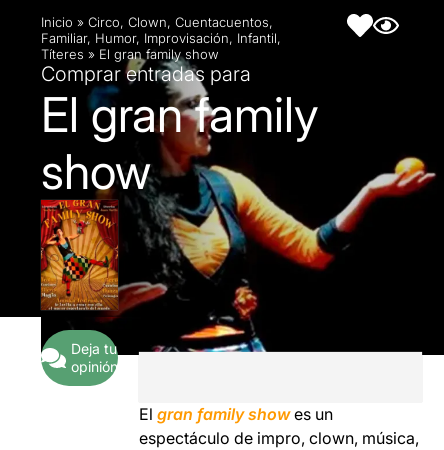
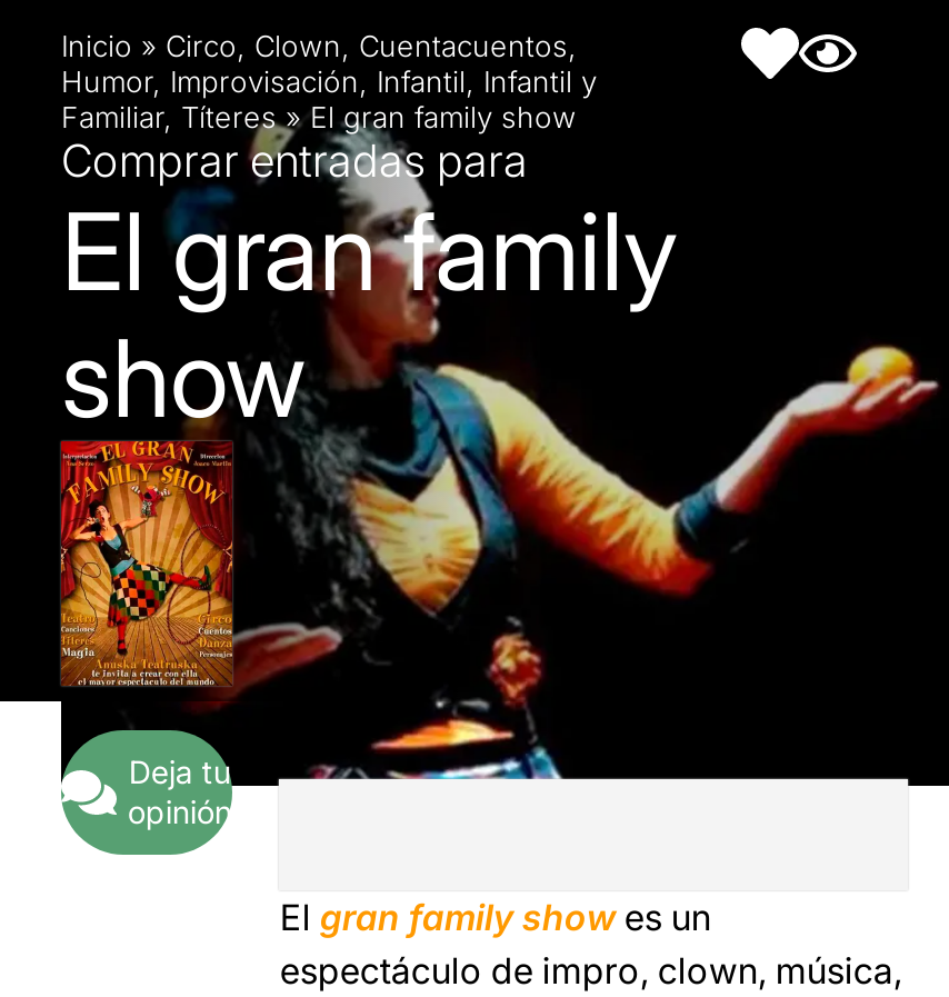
[41,30,281,62] Familiar, Humor, Improvisación, Infantil, | Títeres» El gran family show -> [61,63,597,134] Humor, Improvisación, Infantil, Infantil y | Familiar, Títeres» El gran family show

